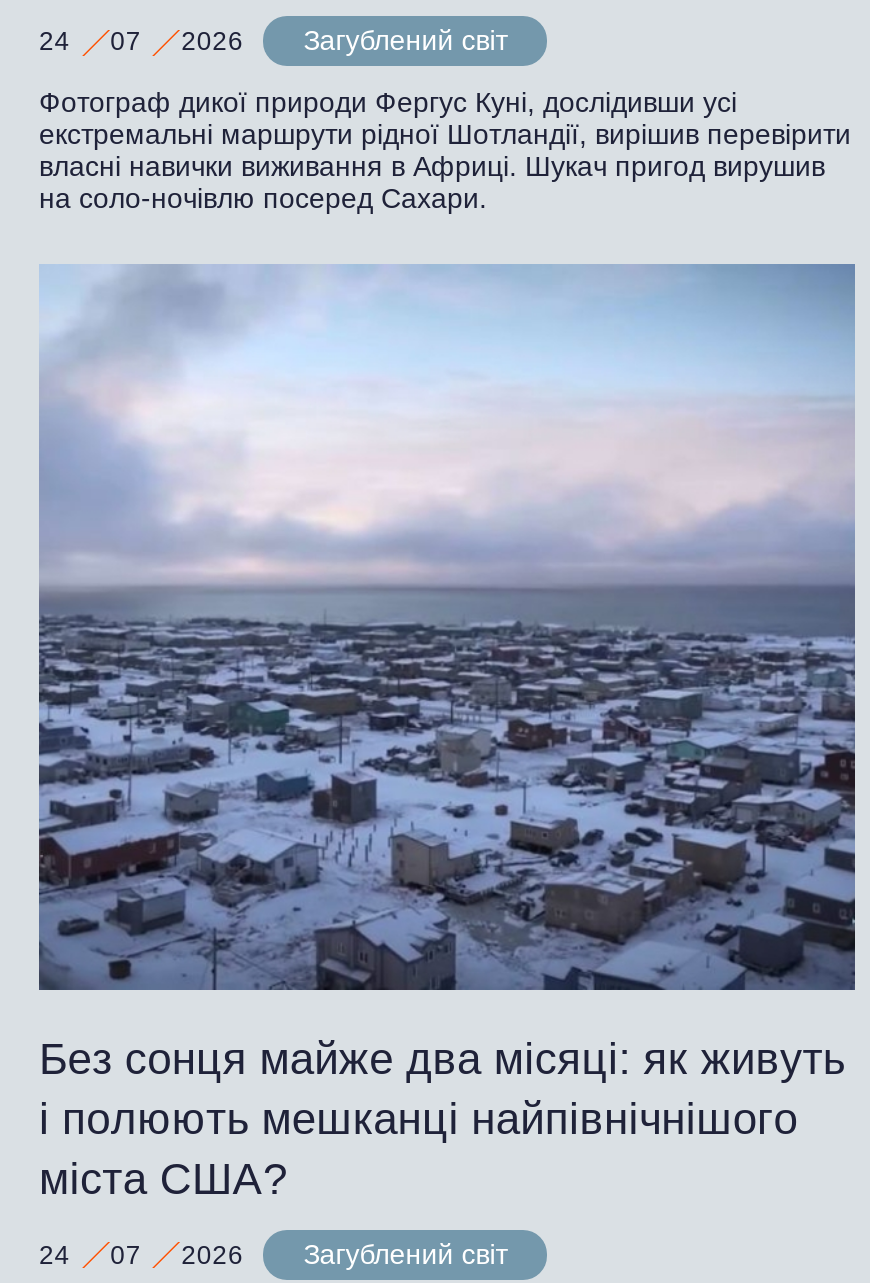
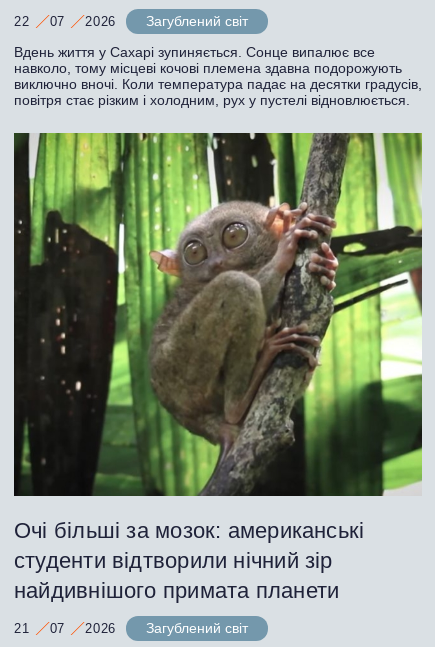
[39,25,507,57] 24 07 2026 Загублений світ -> [14,13,248,29] 22 07 2026 Загублений світ
[39,87,851,215] Фотограф дикої природи Фергус Куні, дослідивши усі | екстремальні маршрути рідної Шотландії, вирішив перевірити | власні навички виживання в Африці. Шукач пригод вирушив | на соло-ночівлю посеред Сахари. -> [14,44,422,108] Вдень життя у Сахарі зупиняється. Сонце випалює все | навколо, тому місцеві кочові племена здавна подорожують | виключно вночі. Коли температура падає на десятки градусів, | повітря стає різким і холодним, рух у пустелі відновлюється.
[37,263,857,1204] [image] | Без сонця майже два місяці: як живуть | і полюють мешканці найпівнічнішого | міста США? -> [13,132,423,603] [image] | Очі більші за мозок: американські | студенти відтворили нічний зір | найдивнішого примата планети
[39,1238,507,1270] 24 07 2026 Загублений світ -> [14,620,248,636] 21 07 2026 Загублений світ

